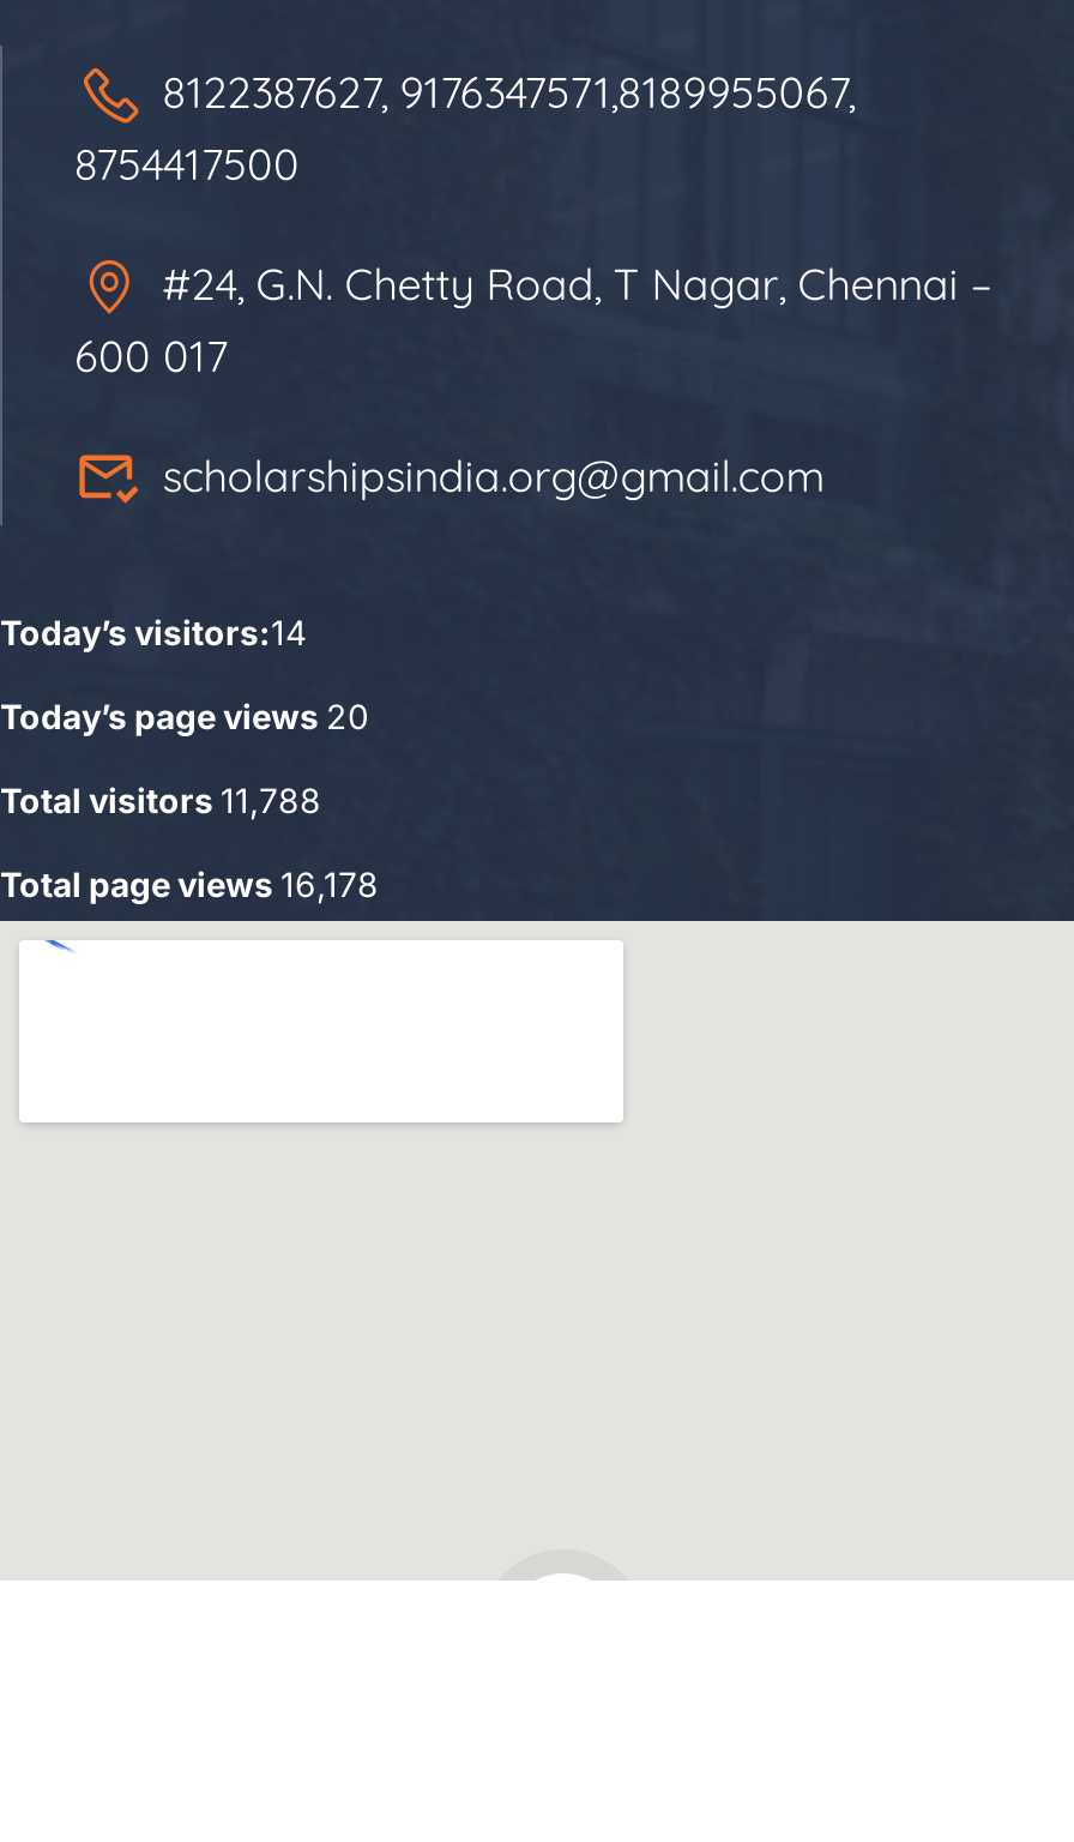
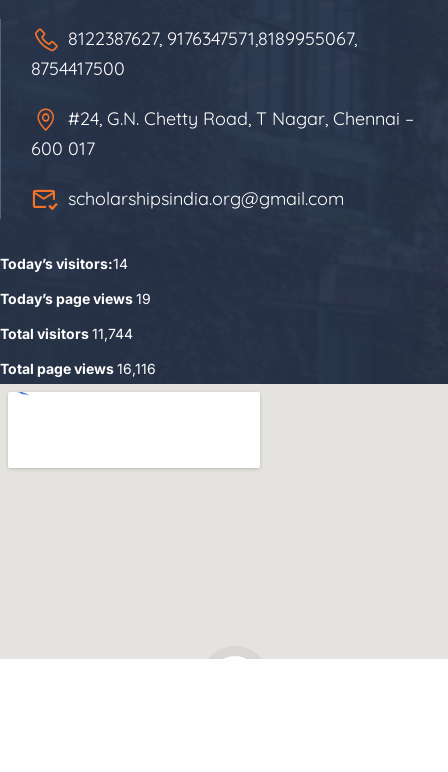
[0,696,369,736] Today’s page views 20 -> [0,290,151,307] Today’s page views 19
[0,779,321,820] Total visitors 11,788 -> [0,325,133,342] Total visitors 11,744
[0,863,379,904] Total page views 16,178 -> [0,360,156,377] Total page views 16,116

